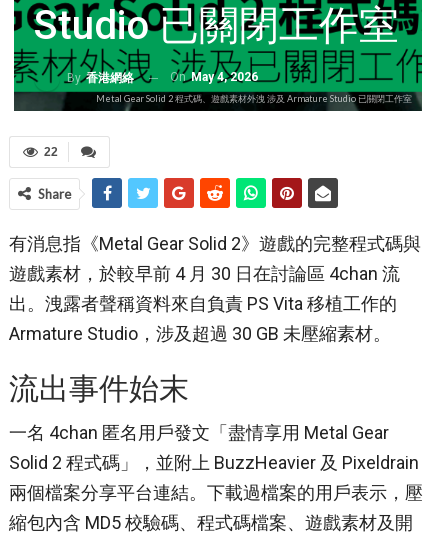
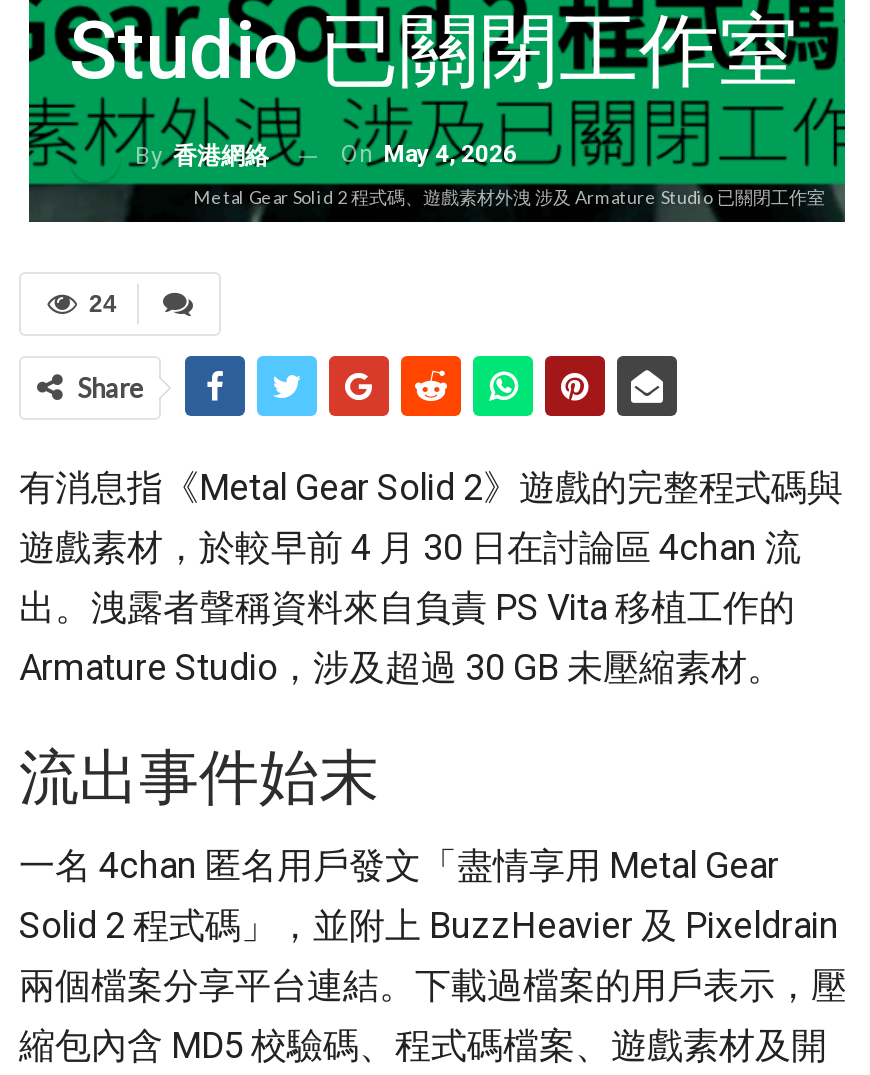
[44,145,58,159] 22 -> [89,290,117,318] 24

